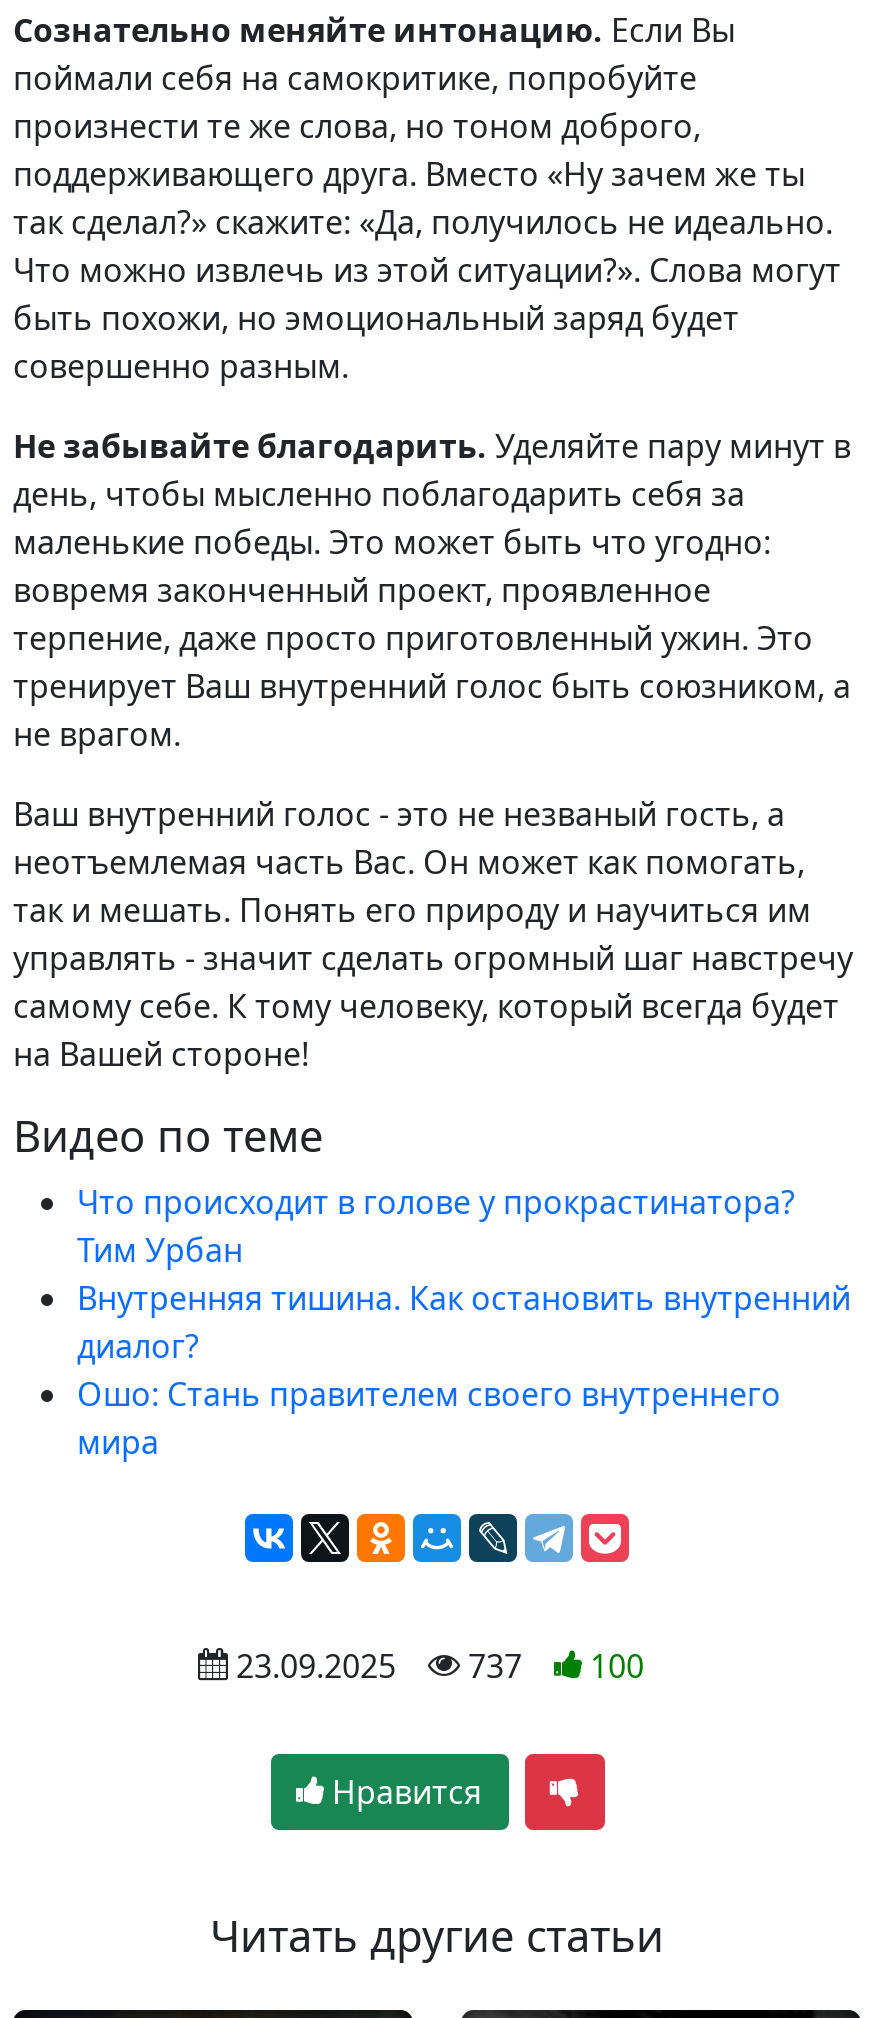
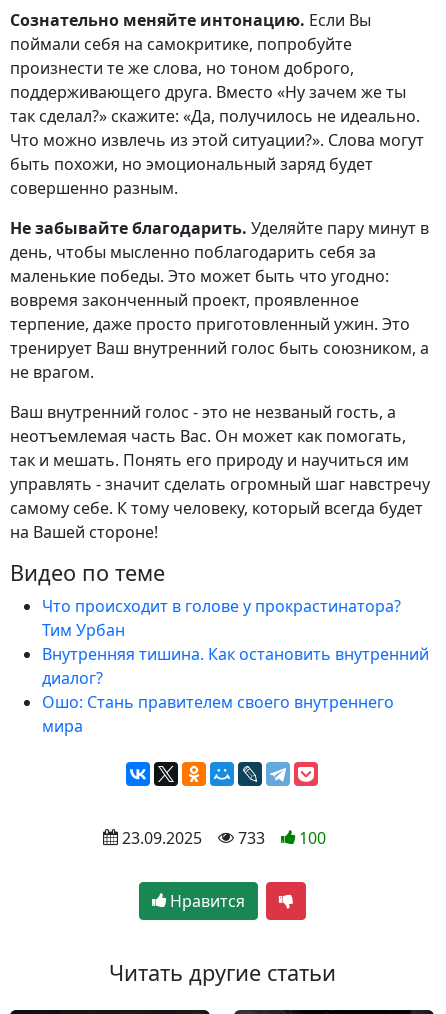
[228,1645,644,1689] 23.09.2025 737 100 -> [117,827,325,849] 23.09.2025 733 100

